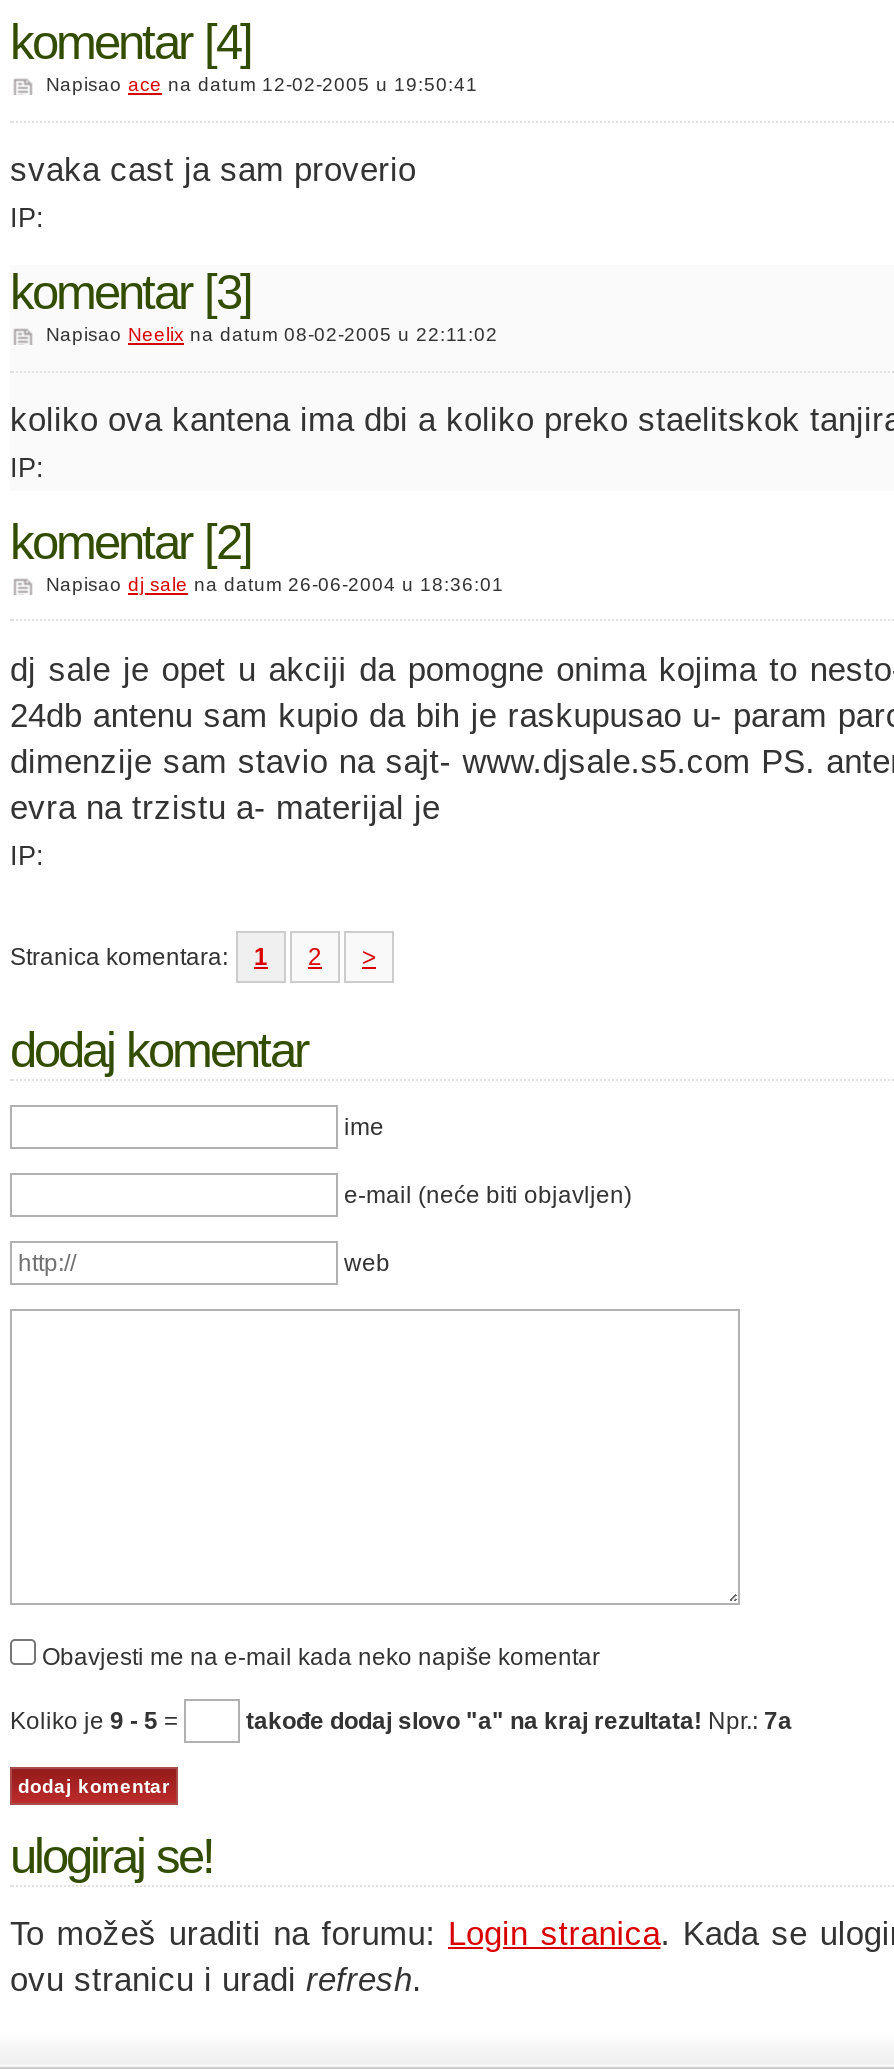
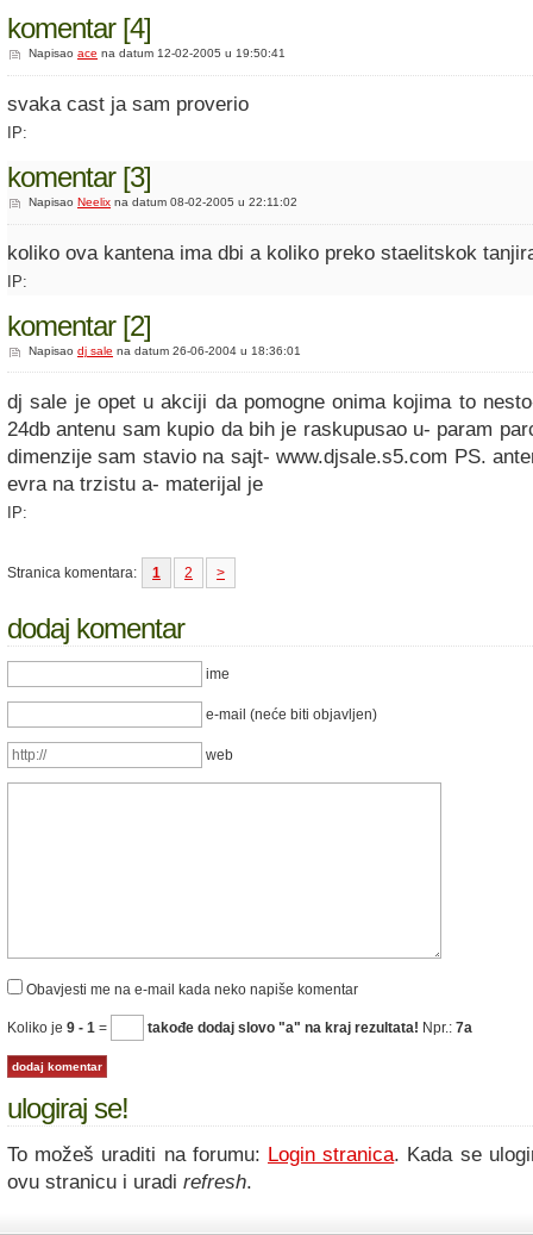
[10,1706,184,1734] Koliko je 9 - 5 = -> [7,1019,111,1036] Koliko je 9 - 1 =

